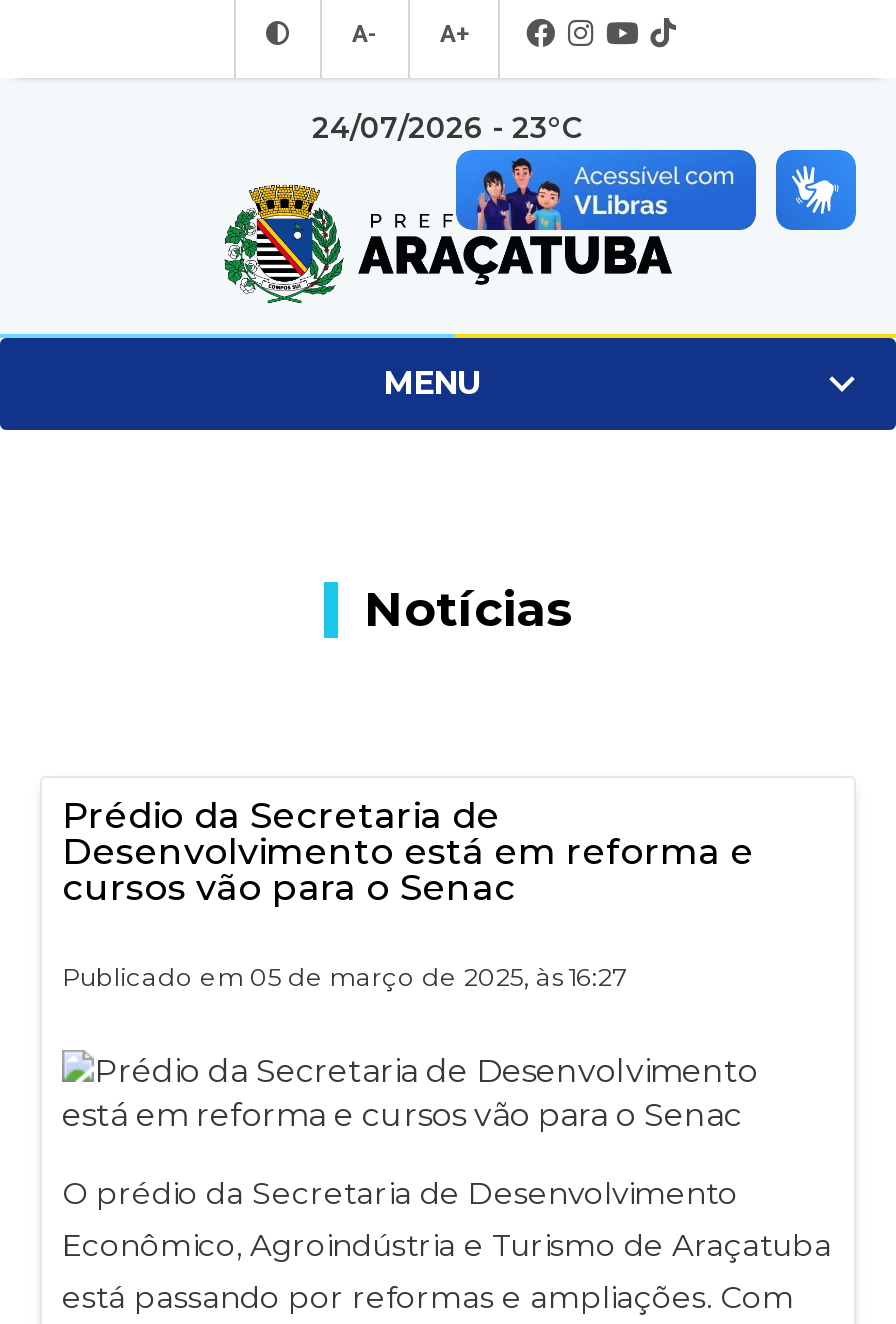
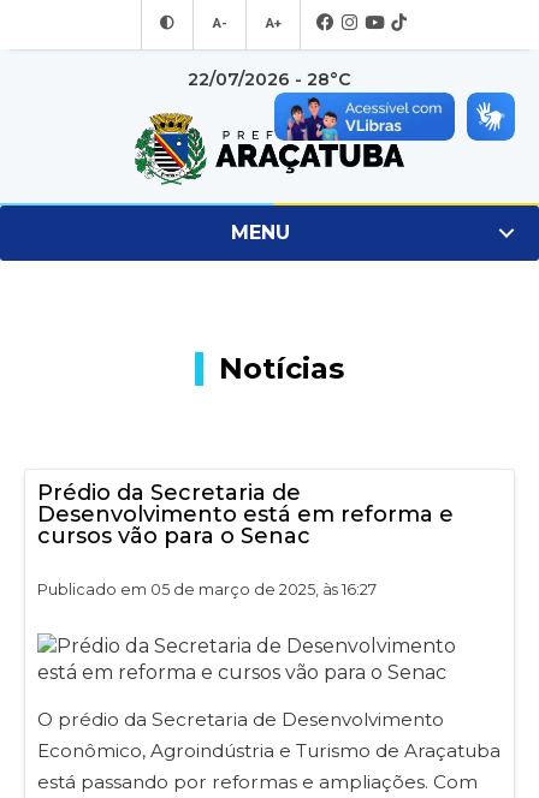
[312,110,584,146] 24/07/2026 - 23°C -> [188,69,351,90] 22/07/2026 - 28°C

